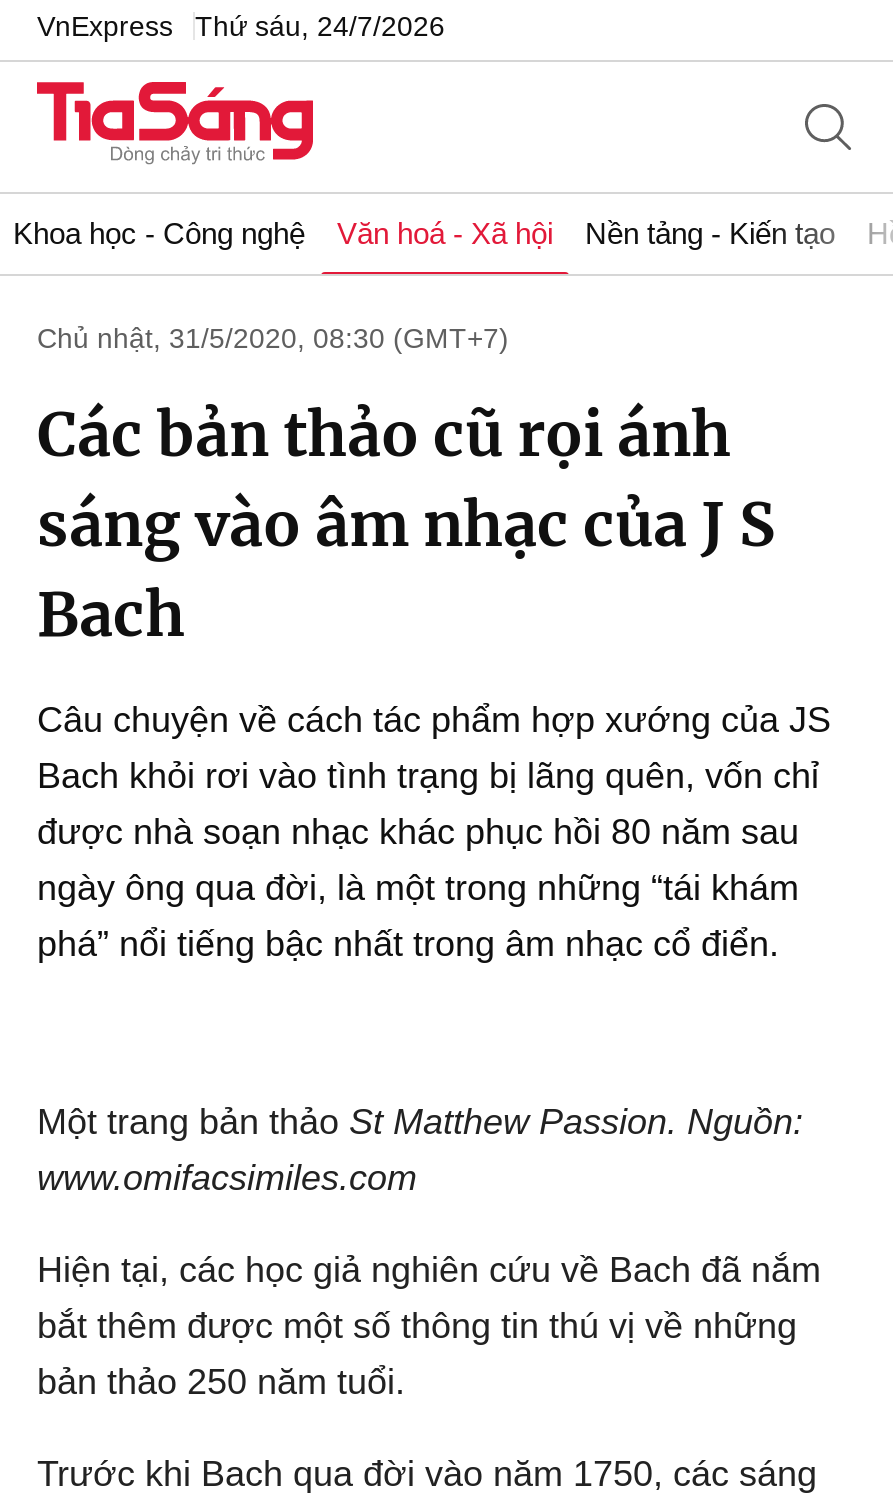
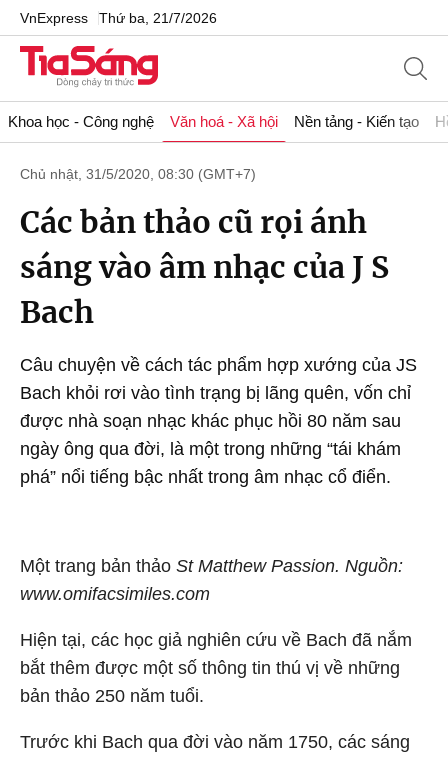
[37,9,445,41] VnExpress Thứ sáu, 24/7/2026 -> [20,9,217,25] VnExpress Thứ ba, 21/7/2026

